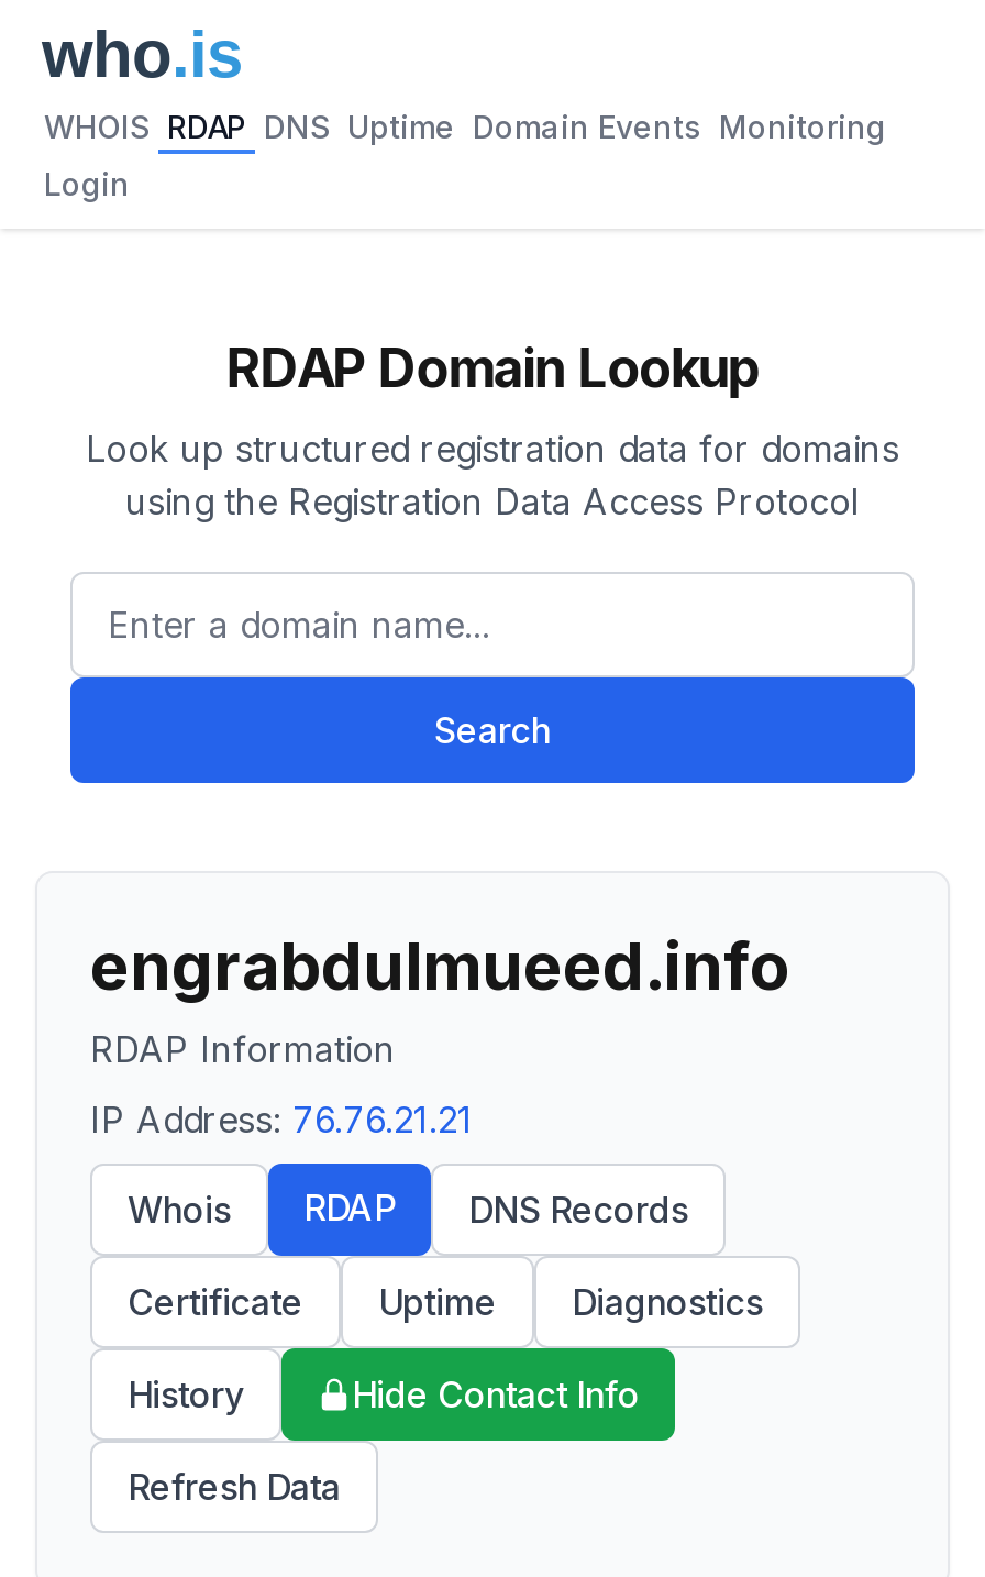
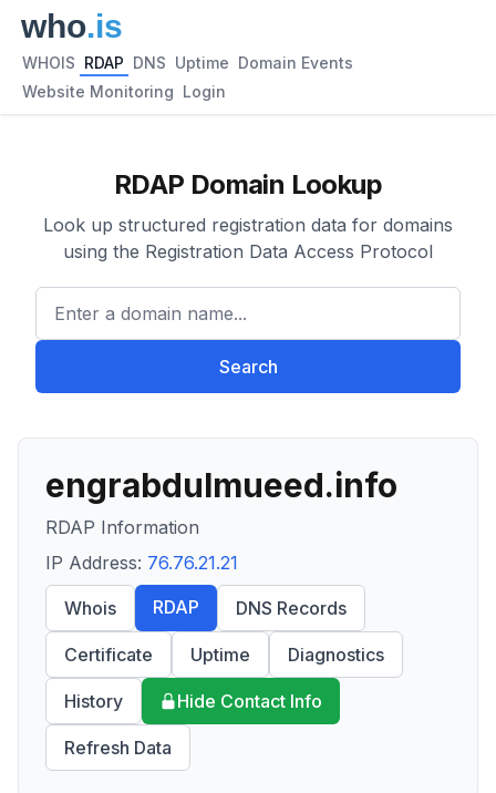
[44,108,886,145] WHOIS RDAP DNS Uptime Domain Events Monitoring -> [22,53,353,72] WHOIS RDAP DNS Uptime Domain Events
[44,165,130,202] Login -> [22,82,226,101] Website Monitoring Login

